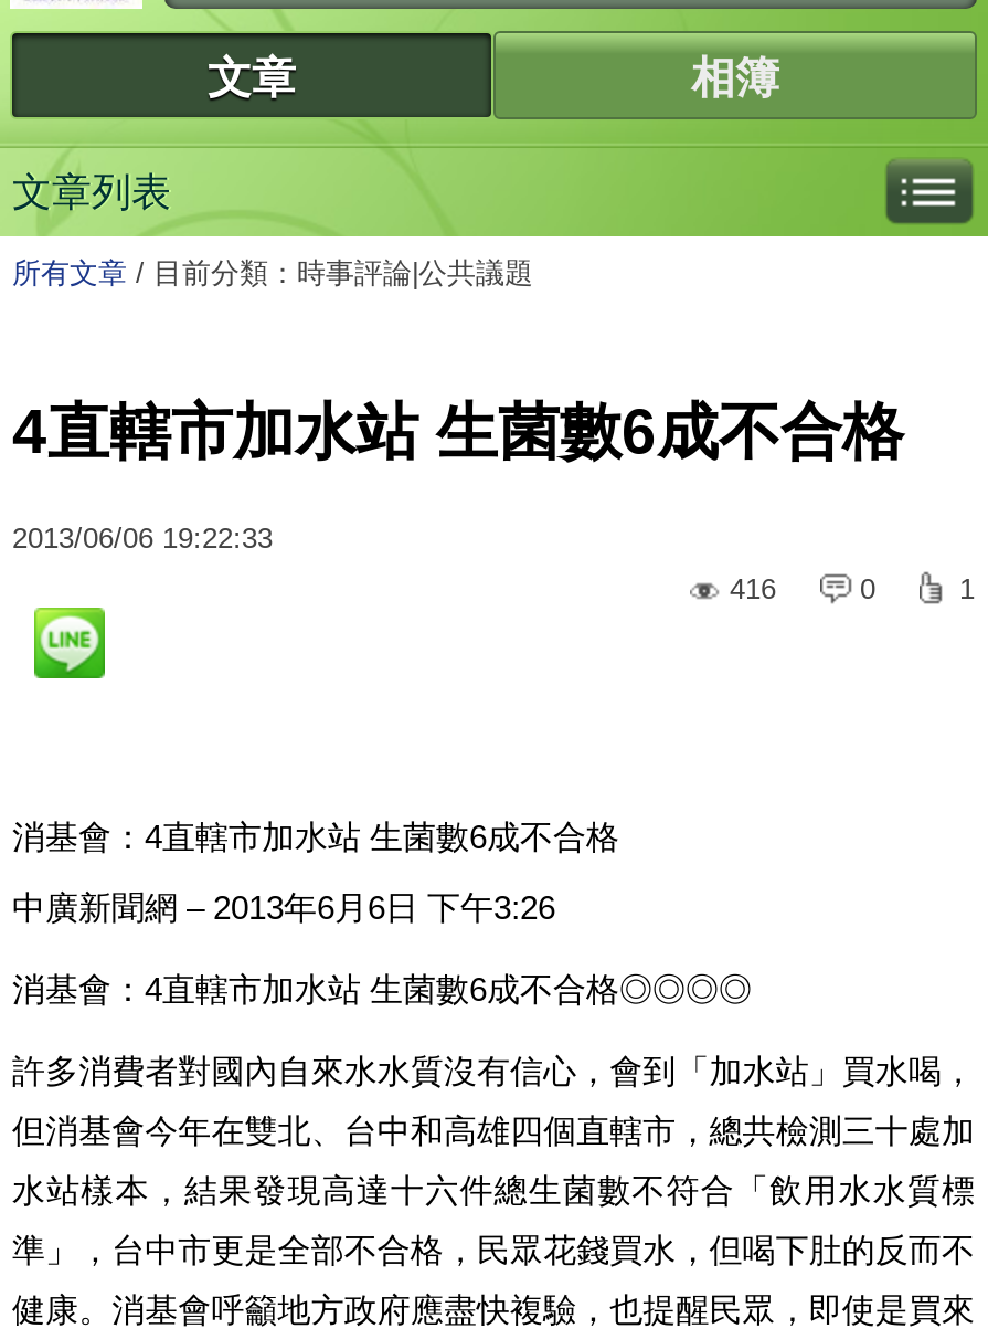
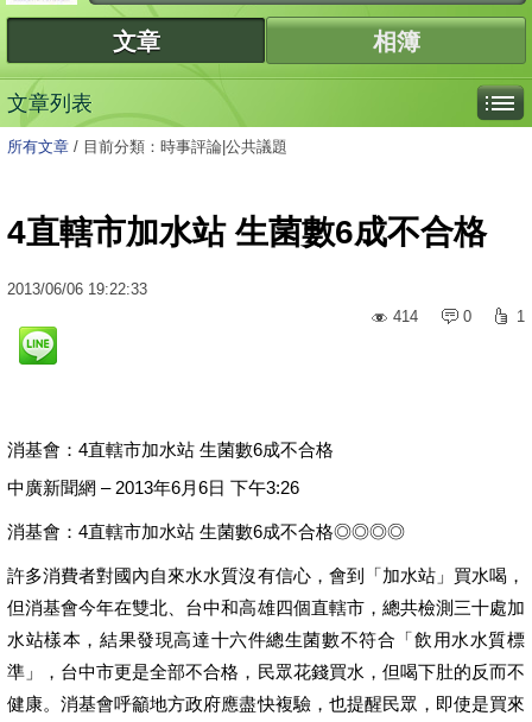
[730,572,776,605] 416 -> [393,308,418,325] 414

